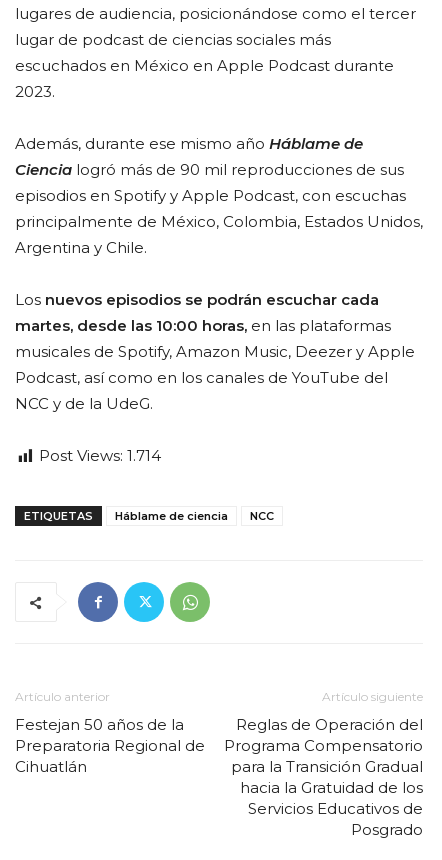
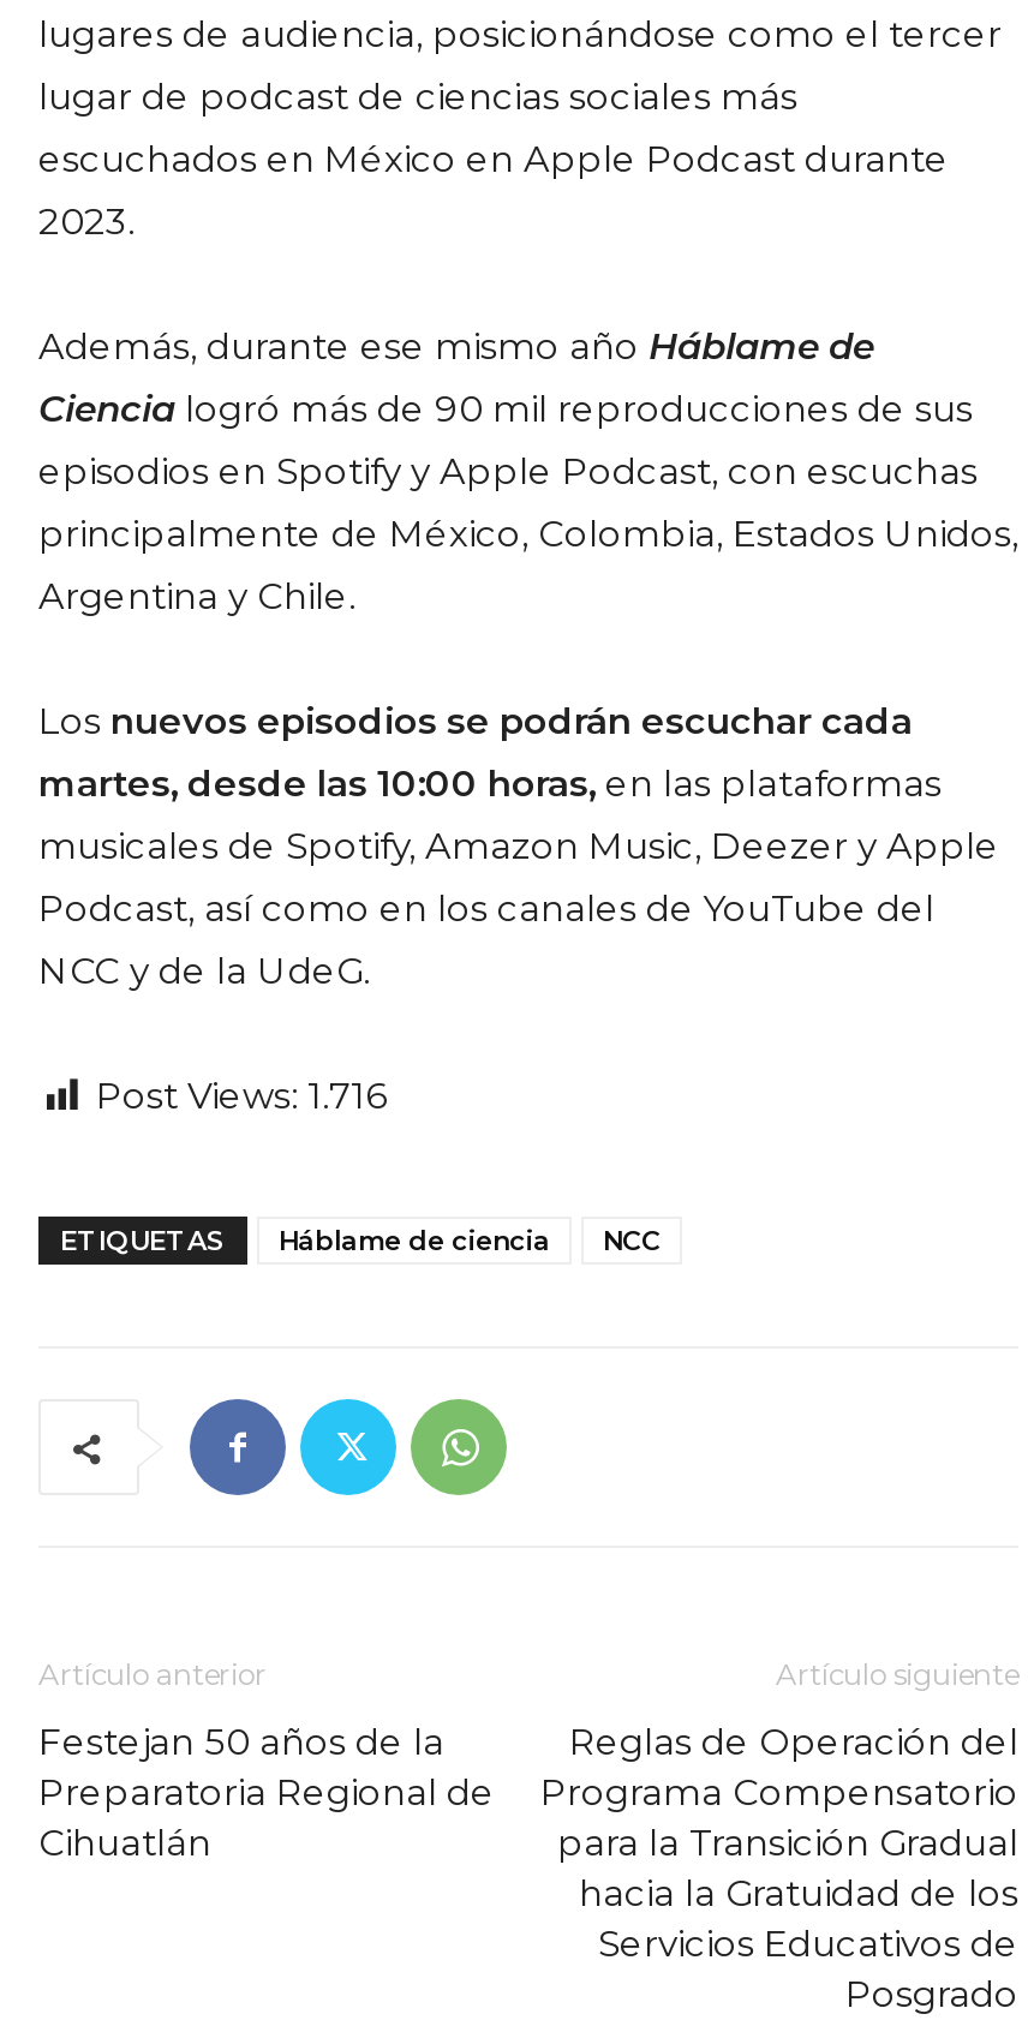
[39,446,161,465] Post Views: 1.714 -> [96,1072,387,1118] Post Views: 1.716

